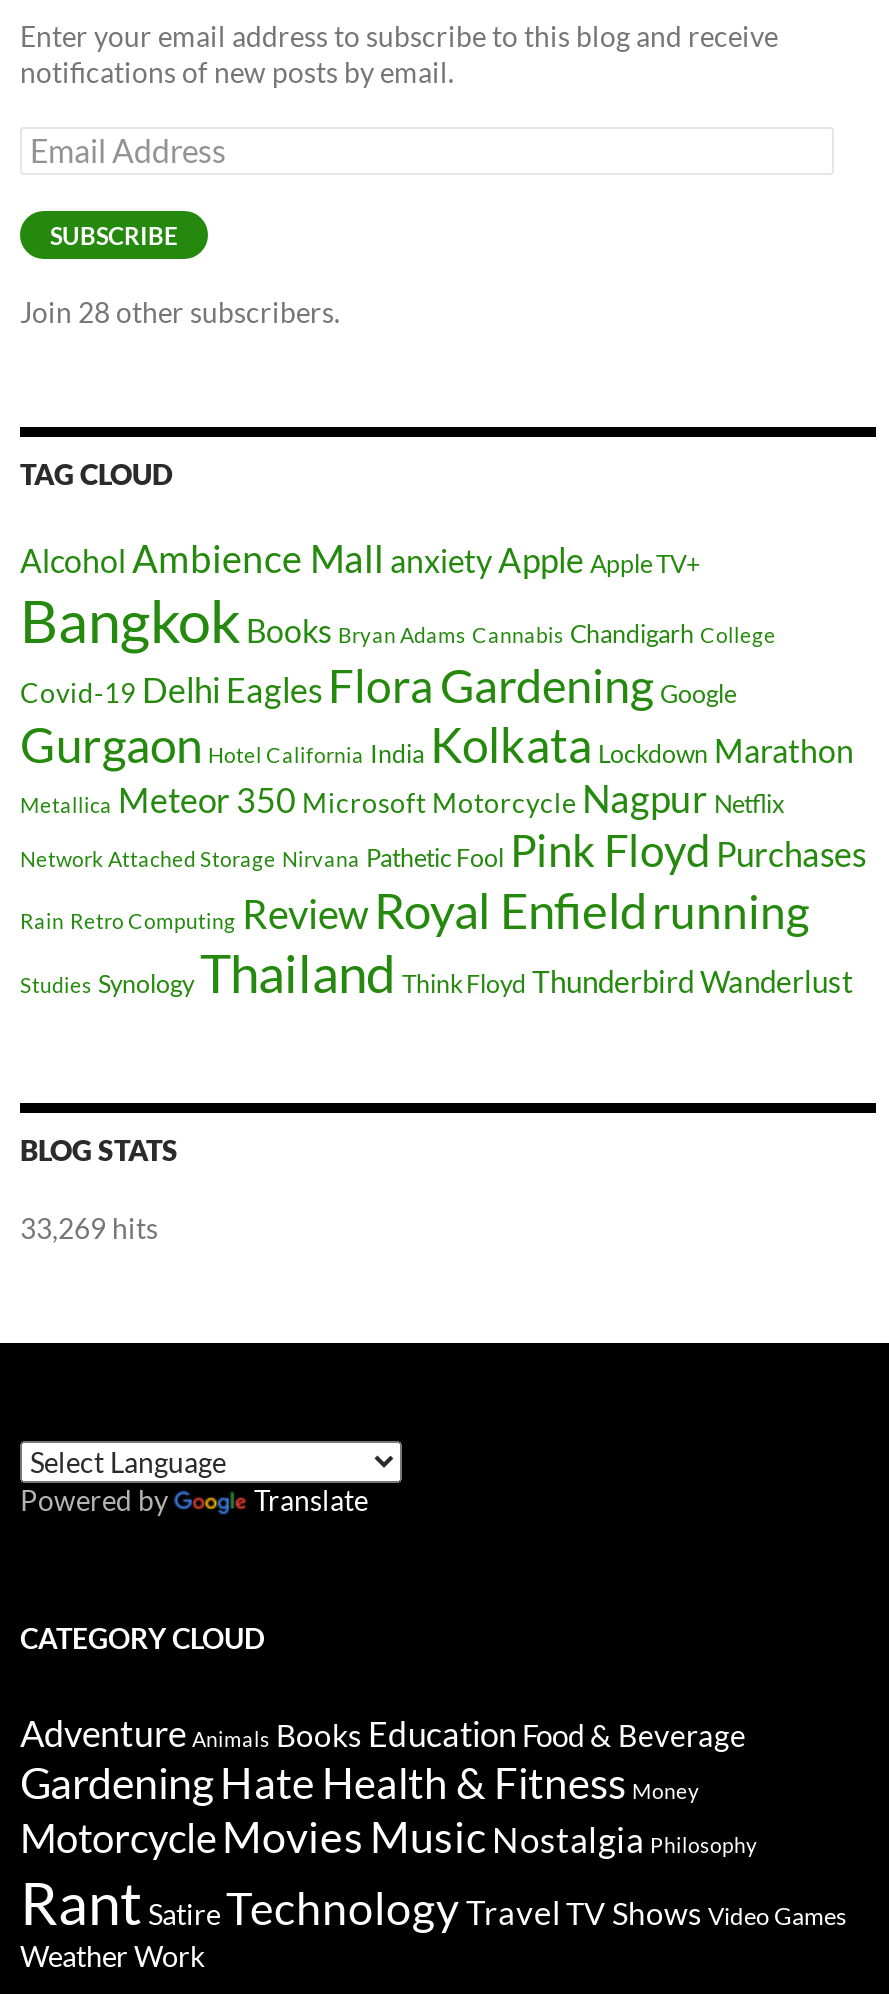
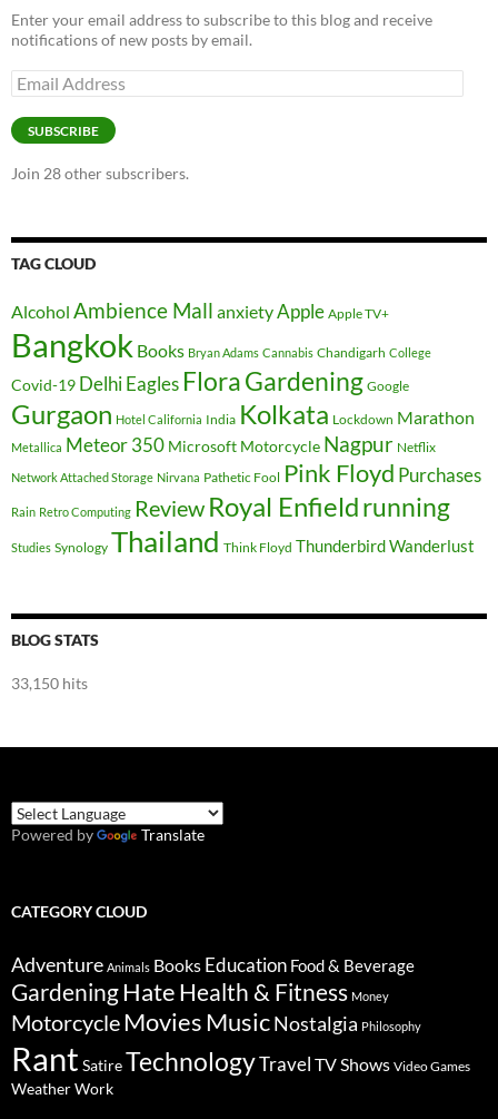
[20,1211,158,1245] 33,269 hits -> [11,674,88,693] 33,150 hits

